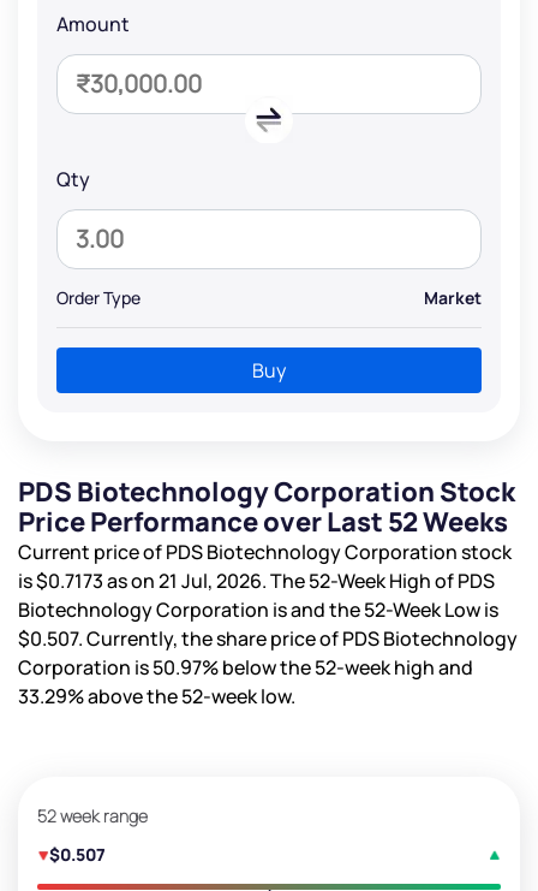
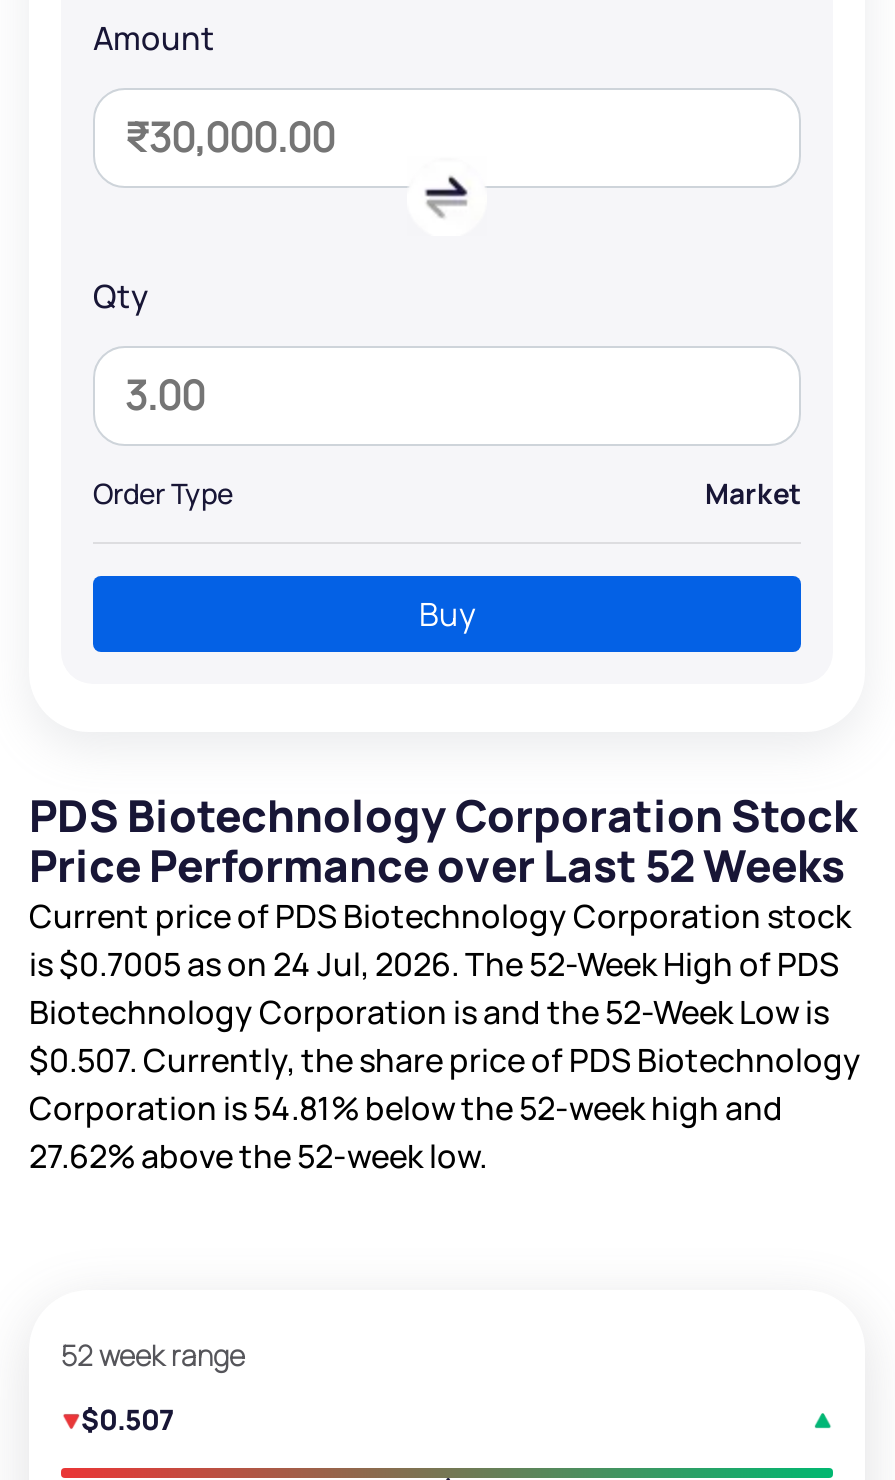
[18,567,495,593] is$0.7173 as on 21 Jul, 2026. The 52-Week High of PDS -> [29,941,839,985] is$0.7005 as on 24 Jul, 2026. The 52-Week High of PDS
[18,654,473,680] Corporation is 50.97% below the 52-week high and -> [29,1085,783,1129] Corporation is 54.81% below the 52-week high and
[18,682,295,709] 33.29% above the 52-week low. -> [29,1133,487,1177] 27.62% above the 52-week low.

